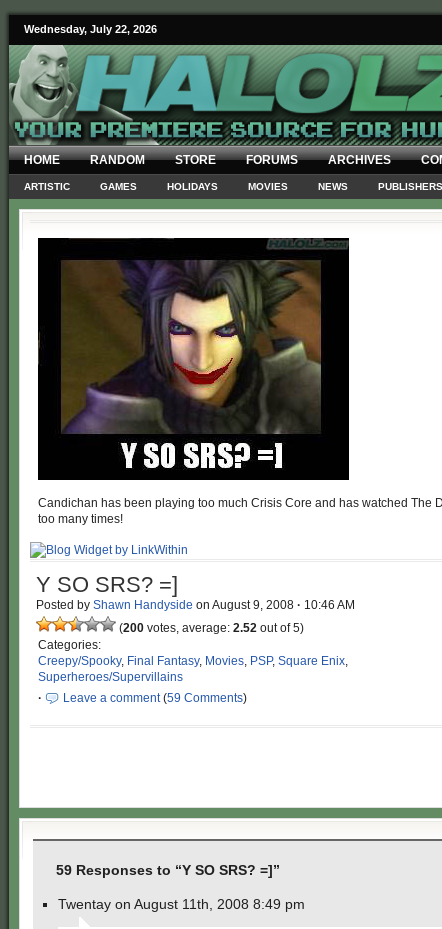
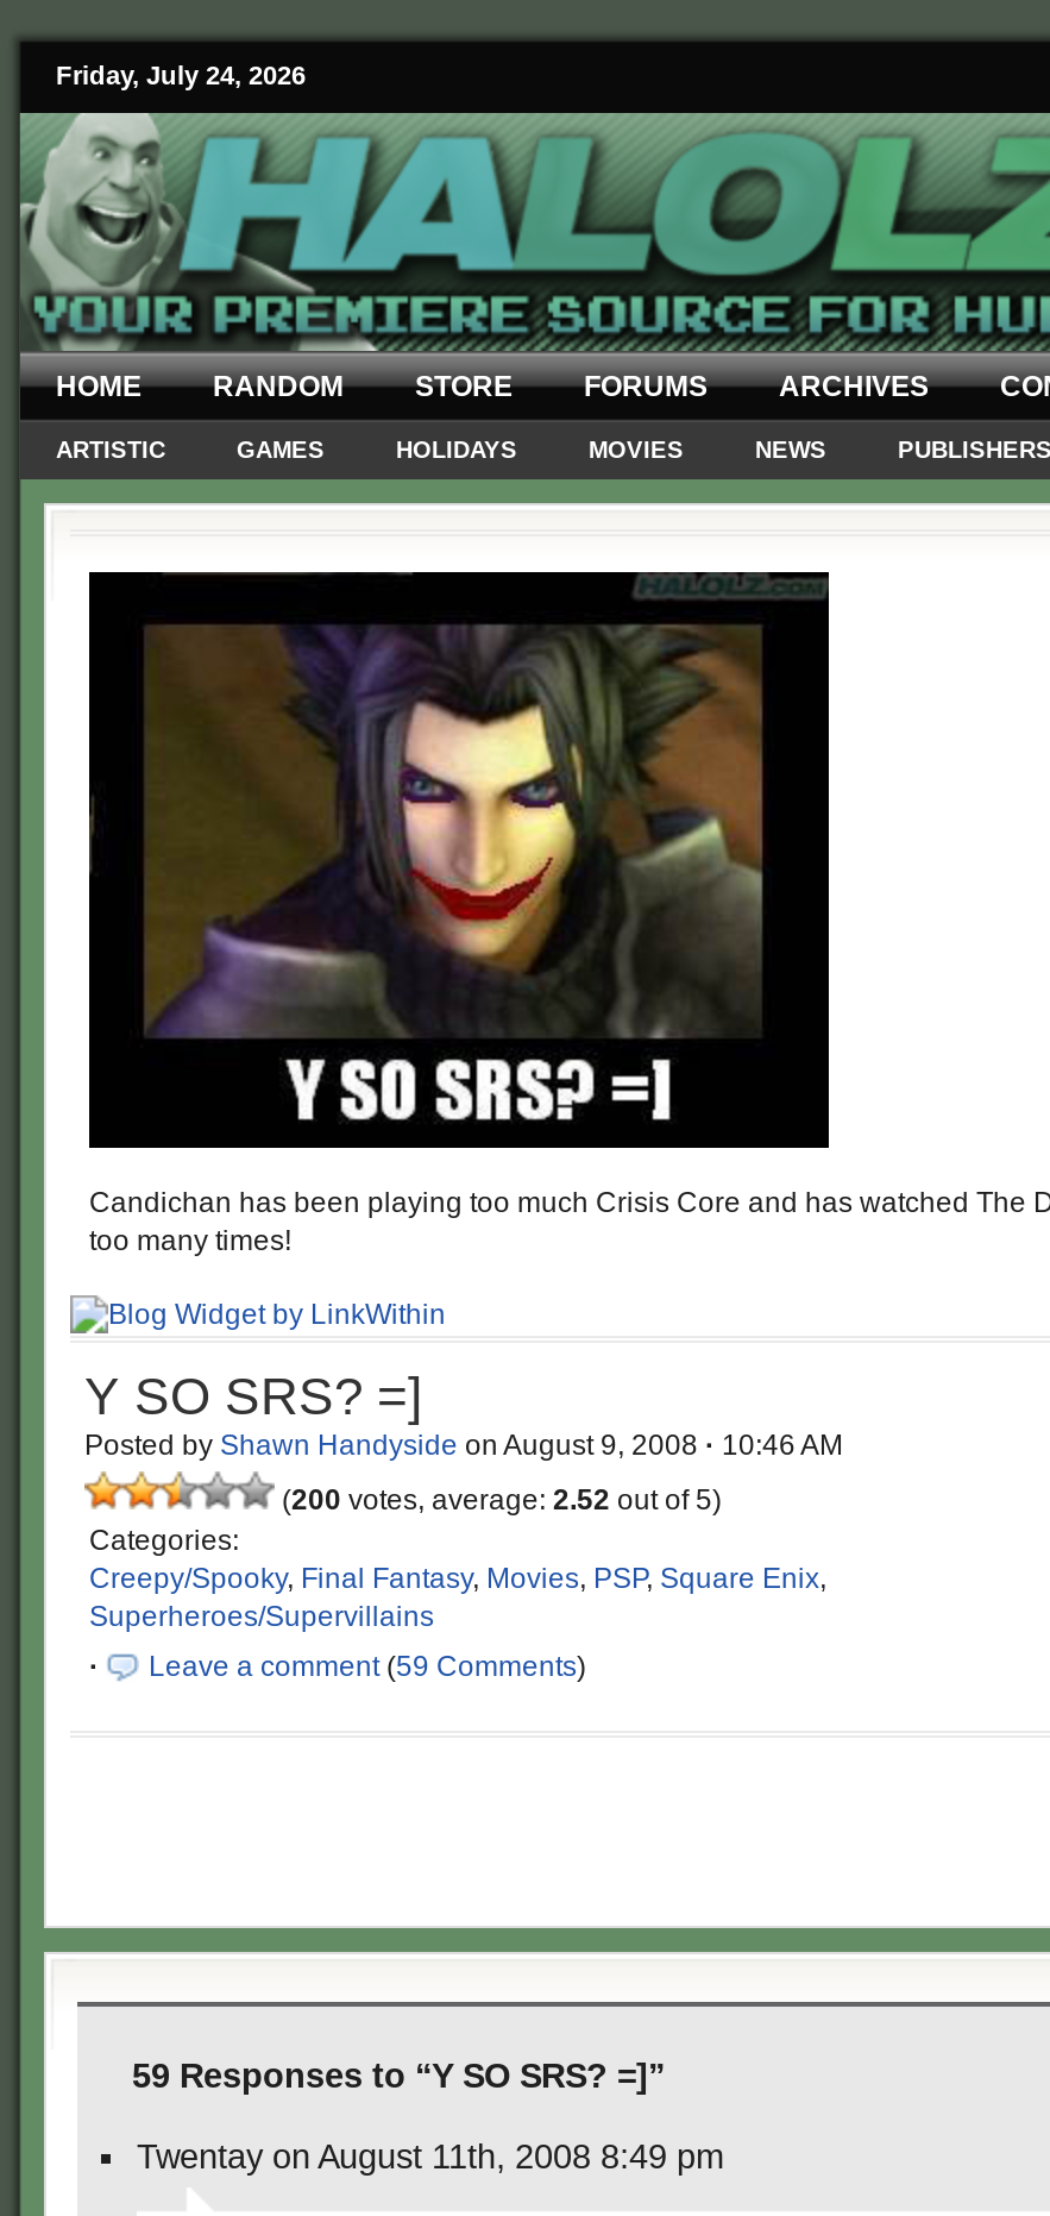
[24,23,157,35] Wednesday, July 22, 2026 -> [56,61,306,89] Friday, July 24, 2026

